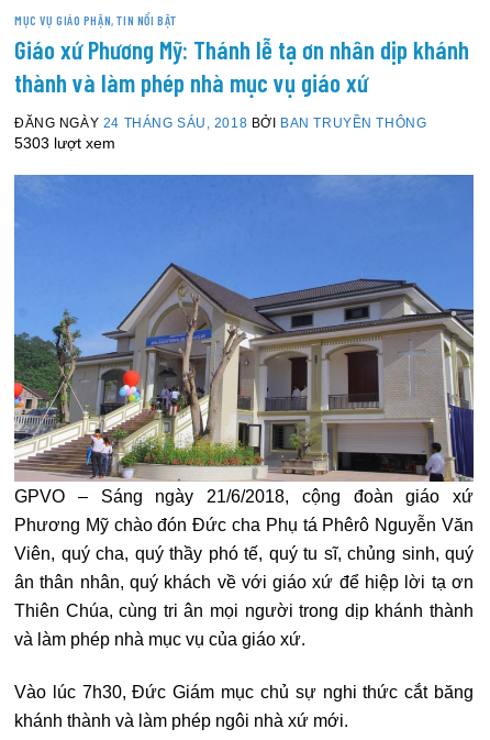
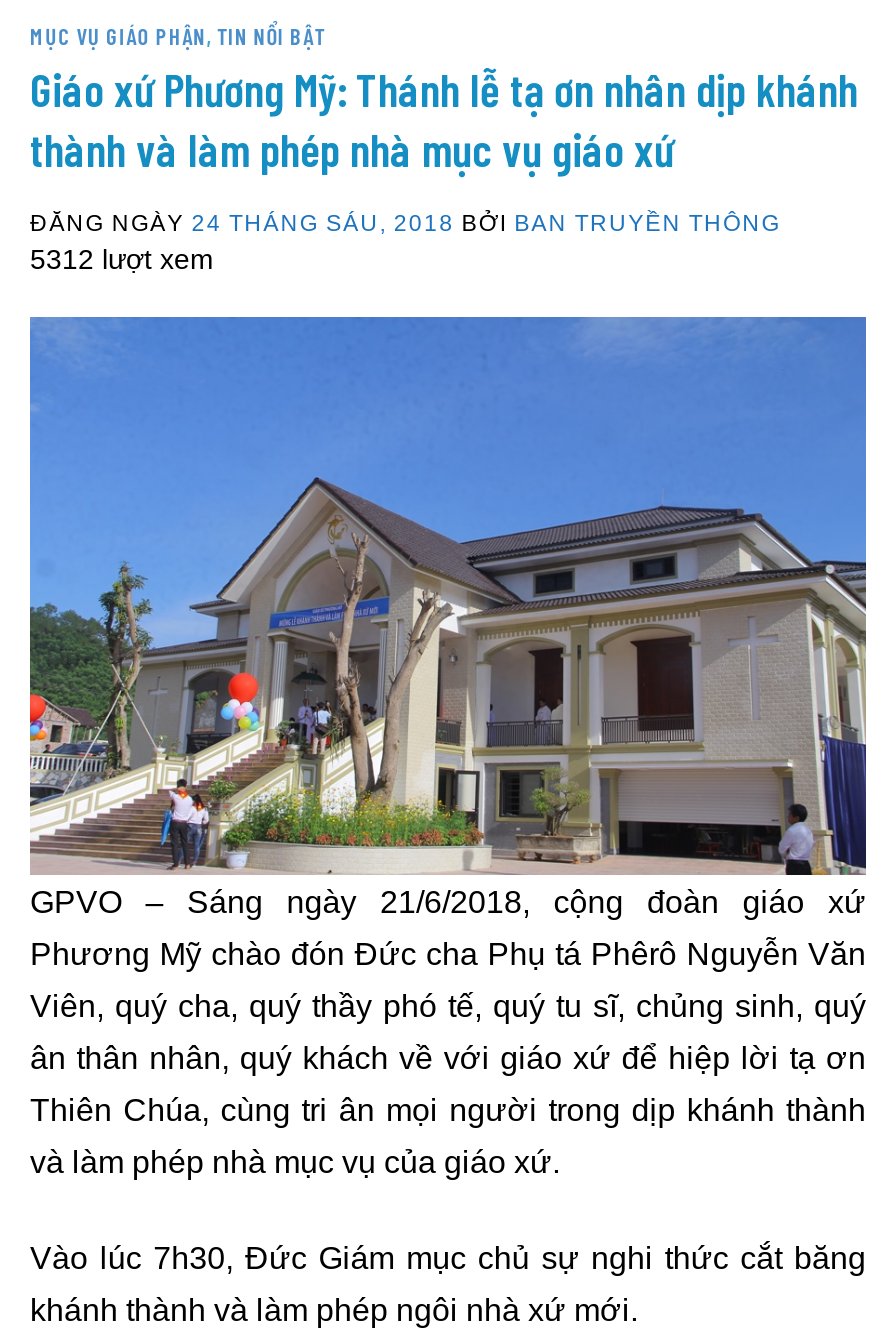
[14,134,115,152] 5303 lượt xem -> [30,243,214,275] 5312 lượt xem

